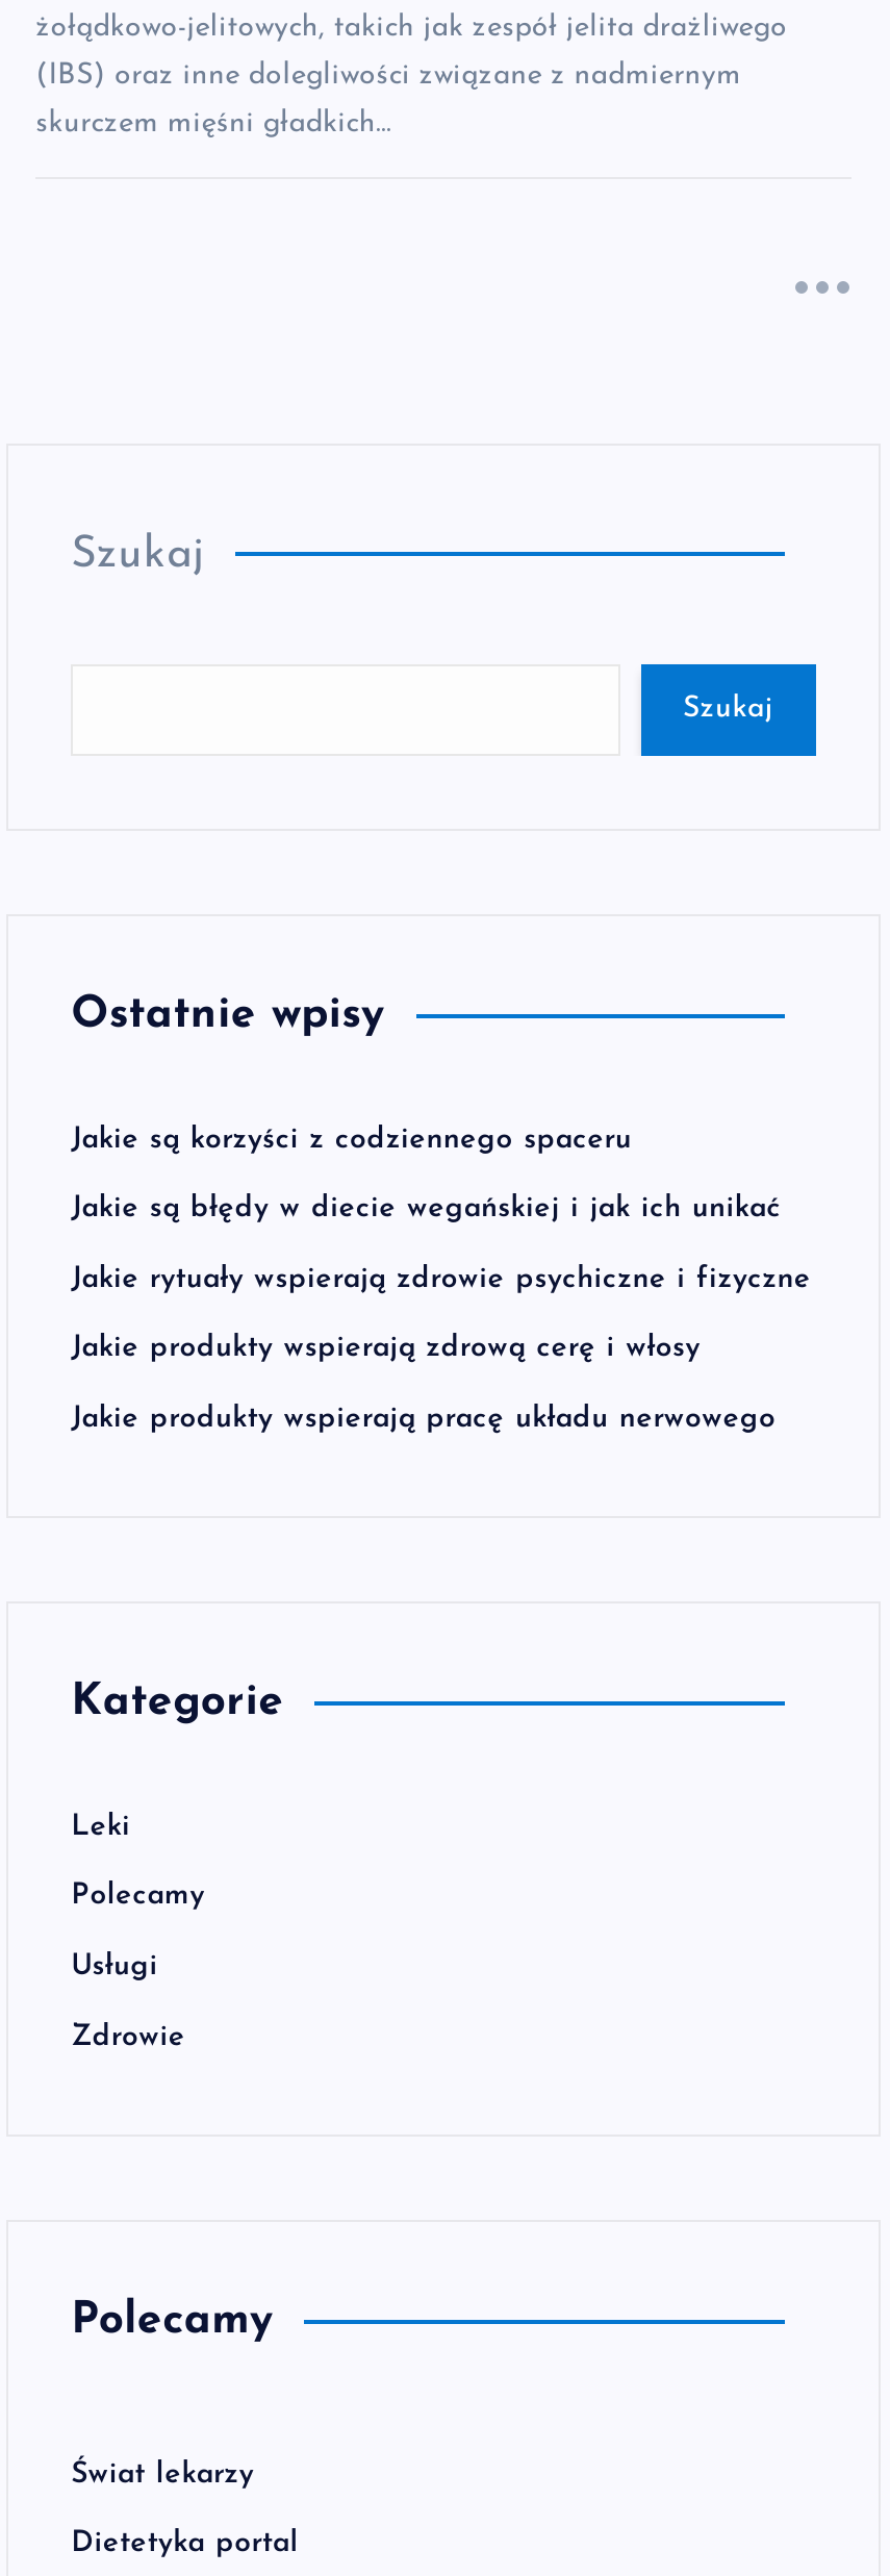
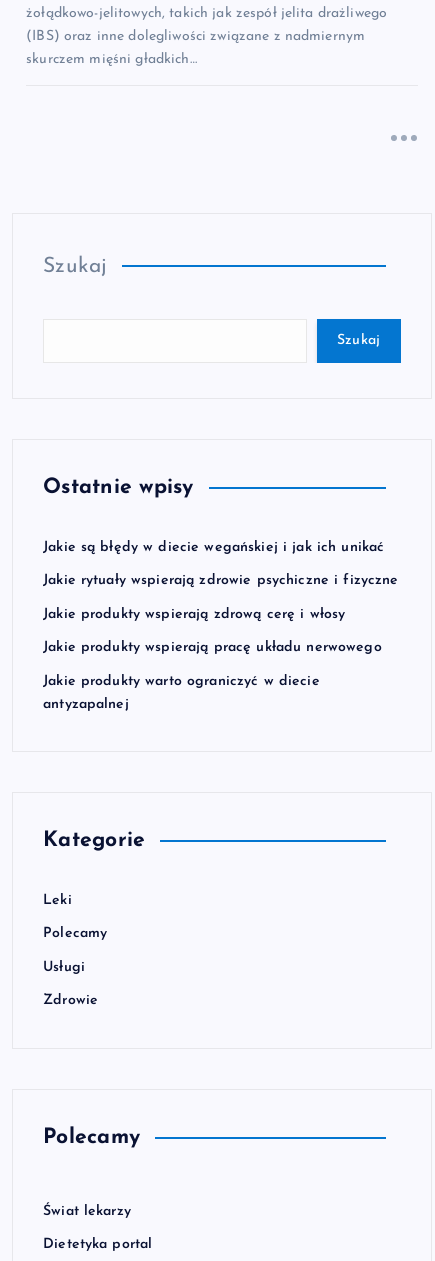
[71,1124,632,1155] Jakie są korzyści z codziennego spaceru -> none
moved [71,1194,811,1435] -> [43,540,398,655]: Jakie są błędy w diecie wegańskiej i jak ich unikać | Jakie rytuały wspierają zdrowie psychiczne i fizyczne | Jakie produkty wspierają zdrową cerę i włosy | Jakie produkty wspierają pracę układu nerwowego
none -> [43,674,320,712] Jakie produkty warto ograniczyć w diecie | antyzapalnej

